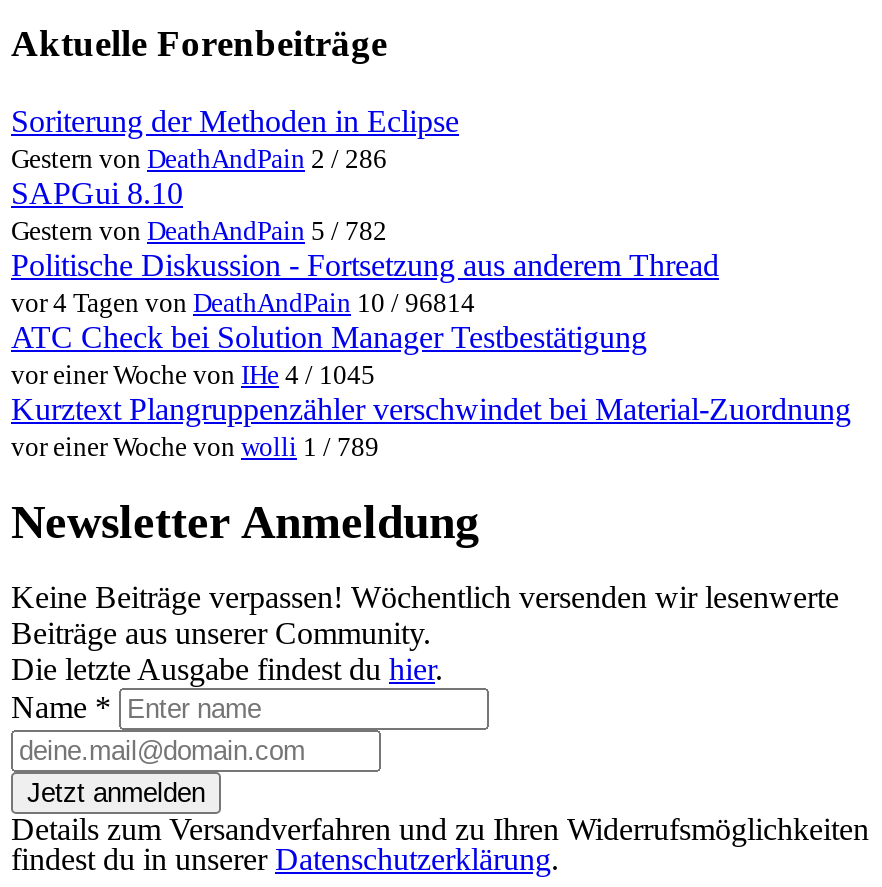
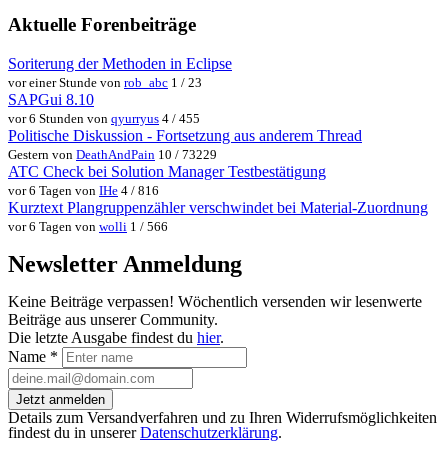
[11,144,387,174] Gestern von DeathAndPain 2 / 286 -> [8,75,202,90] vor einer Stunde von rob_abc 1 / 23
[11,216,387,246] Gestern von DeathAndPain 5 / 782 -> [8,111,200,126] vor 6 Stunden von qyurryus 4 / 455
[11,288,475,318] vor 4 Tagen von DeathAndPain 10 / 96814 -> [8,147,217,162] Gestern von DeathAndPain 10 / 73229
[11,360,375,390] vor einer Woche von IHe 4 / 1045 -> [8,183,159,198] vor 6 Tagen von IHe 4 / 816
[11,432,379,462] vor einer Woche von wolli 1 / 789 -> [8,219,168,234] vor 6 Tagen von wolli 1 / 566

